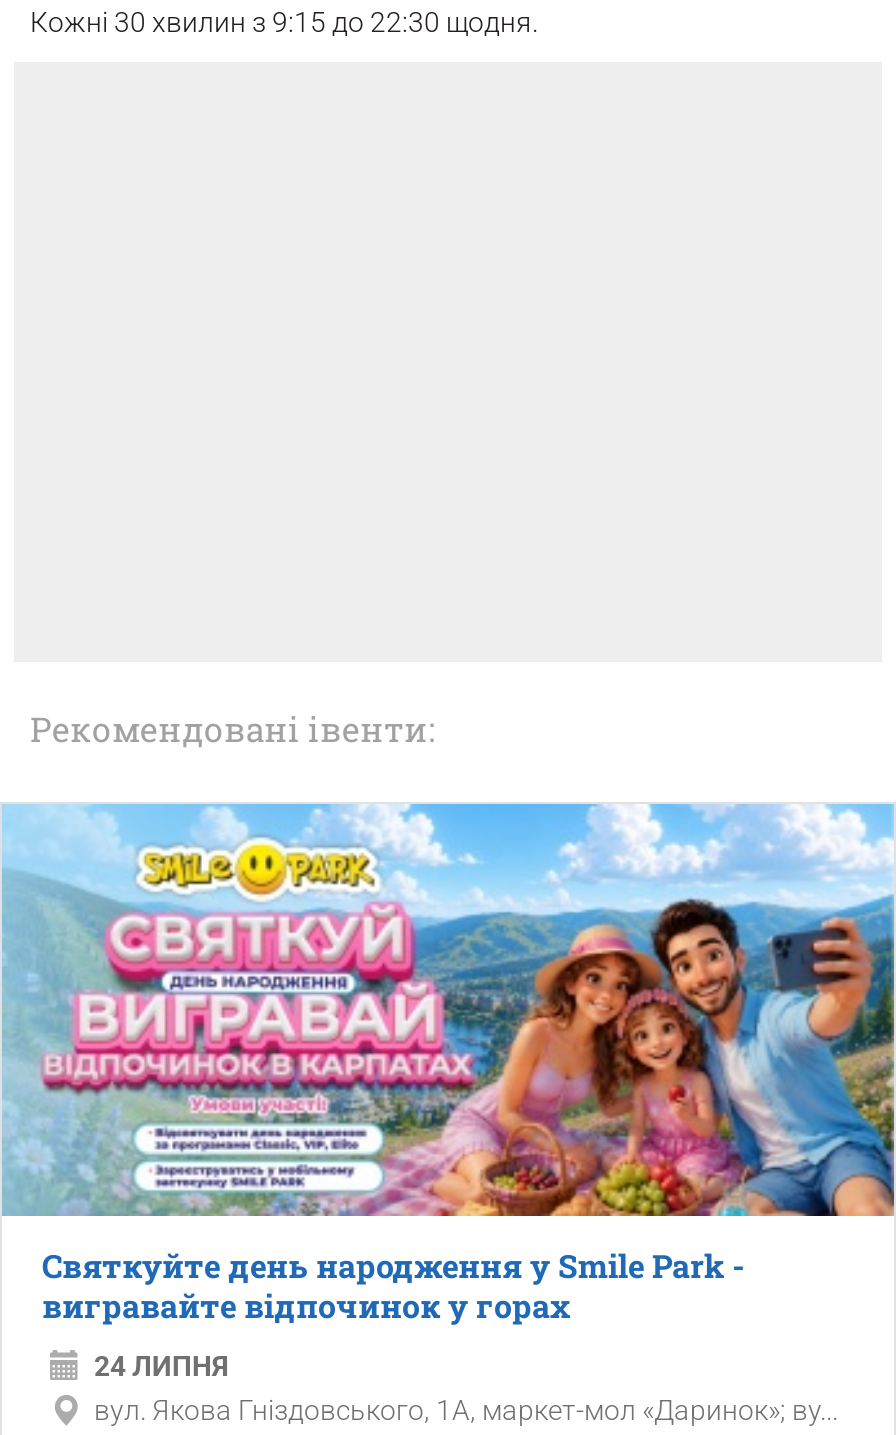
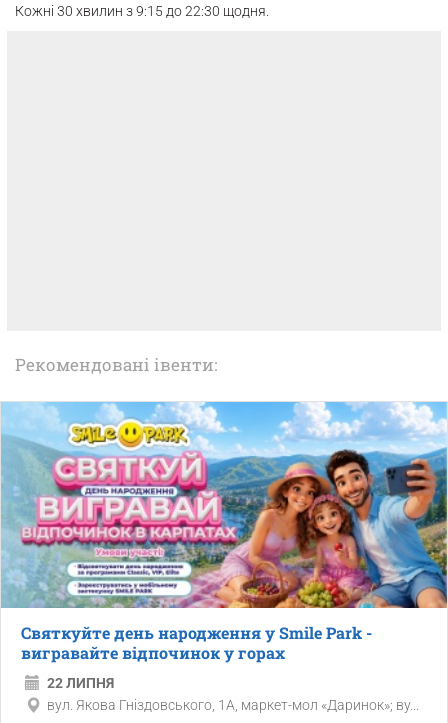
[94,1351,228,1383] 24 ЛИПНЯ -> [47,675,114,691] 22 ЛИПНЯ

